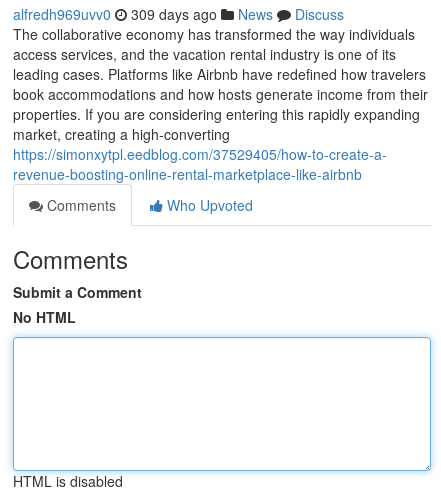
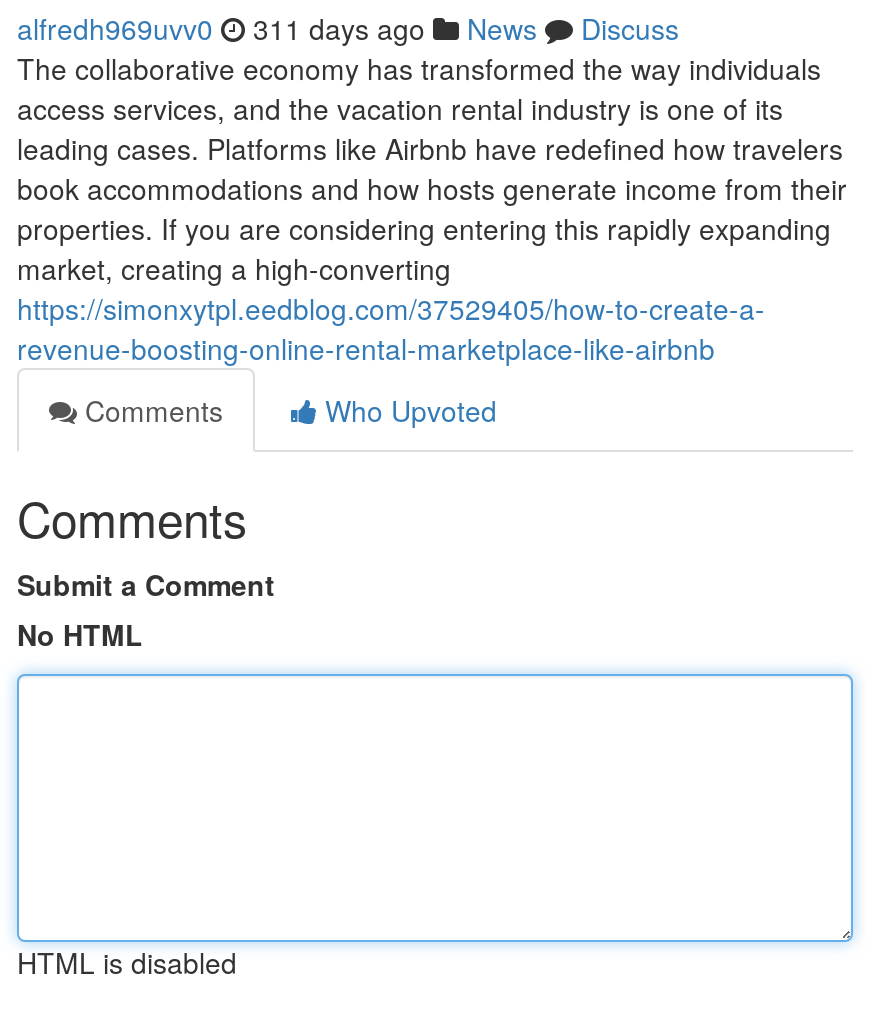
[13,4,344,24] alfredh969uvv0 309 days ago News Discuss -> [17,8,679,48] alfredh969uvv0 311 days ago News Discuss

